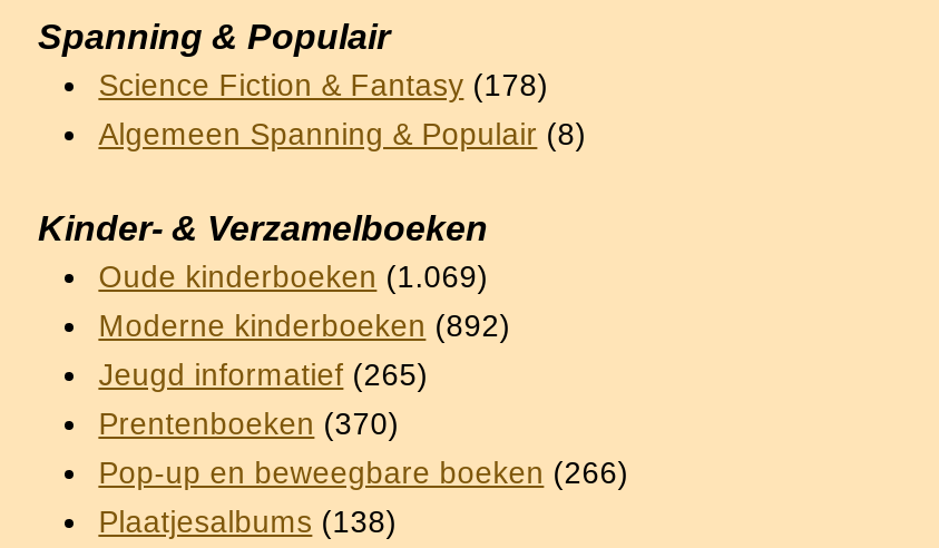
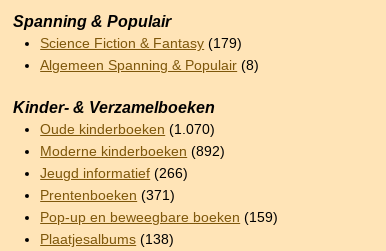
[98,68,548,102] Science Fiction & Fantasy (178) -> [40,36,242,51] Science Fiction & Fantasy (179)
[98,260,488,293] Oude kinderboeken (1.069) -> [40,122,215,137] Oude kinderboeken (1.070)
[98,358,428,391] Jeugd informatief (265) -> [40,166,188,181] Jeugd informatief (266)
[98,407,399,440] Prentenboeken (370) -> [40,188,175,203] Prentenboeken (371)
[98,456,629,489] Pop-up en beweegbare boeken (266) -> [40,210,278,225] Pop-up en beweegbare boeken (159)

